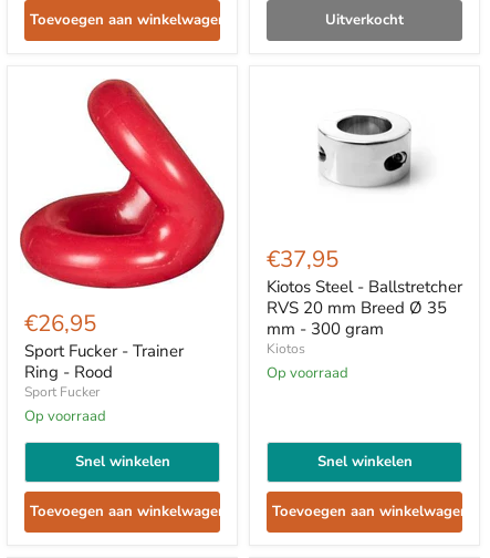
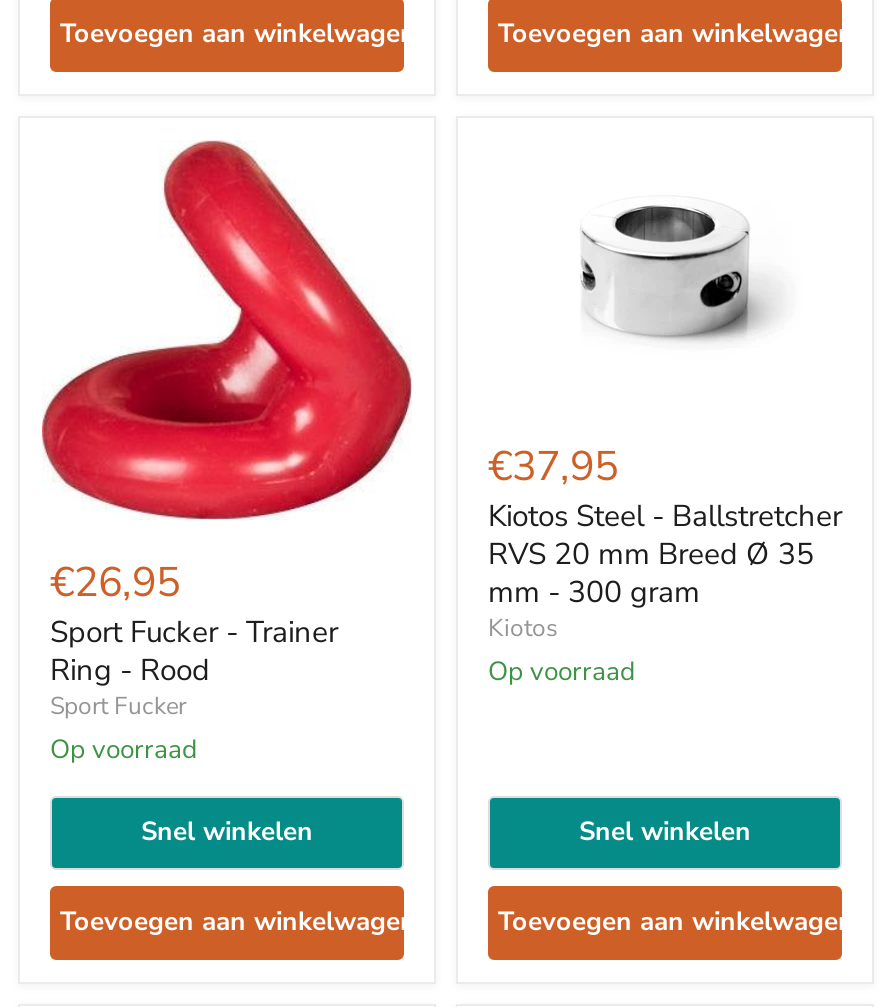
[325,10,404,29] Uitverkocht -> [498,17,854,53] Toevoegen aan winkelwagen

